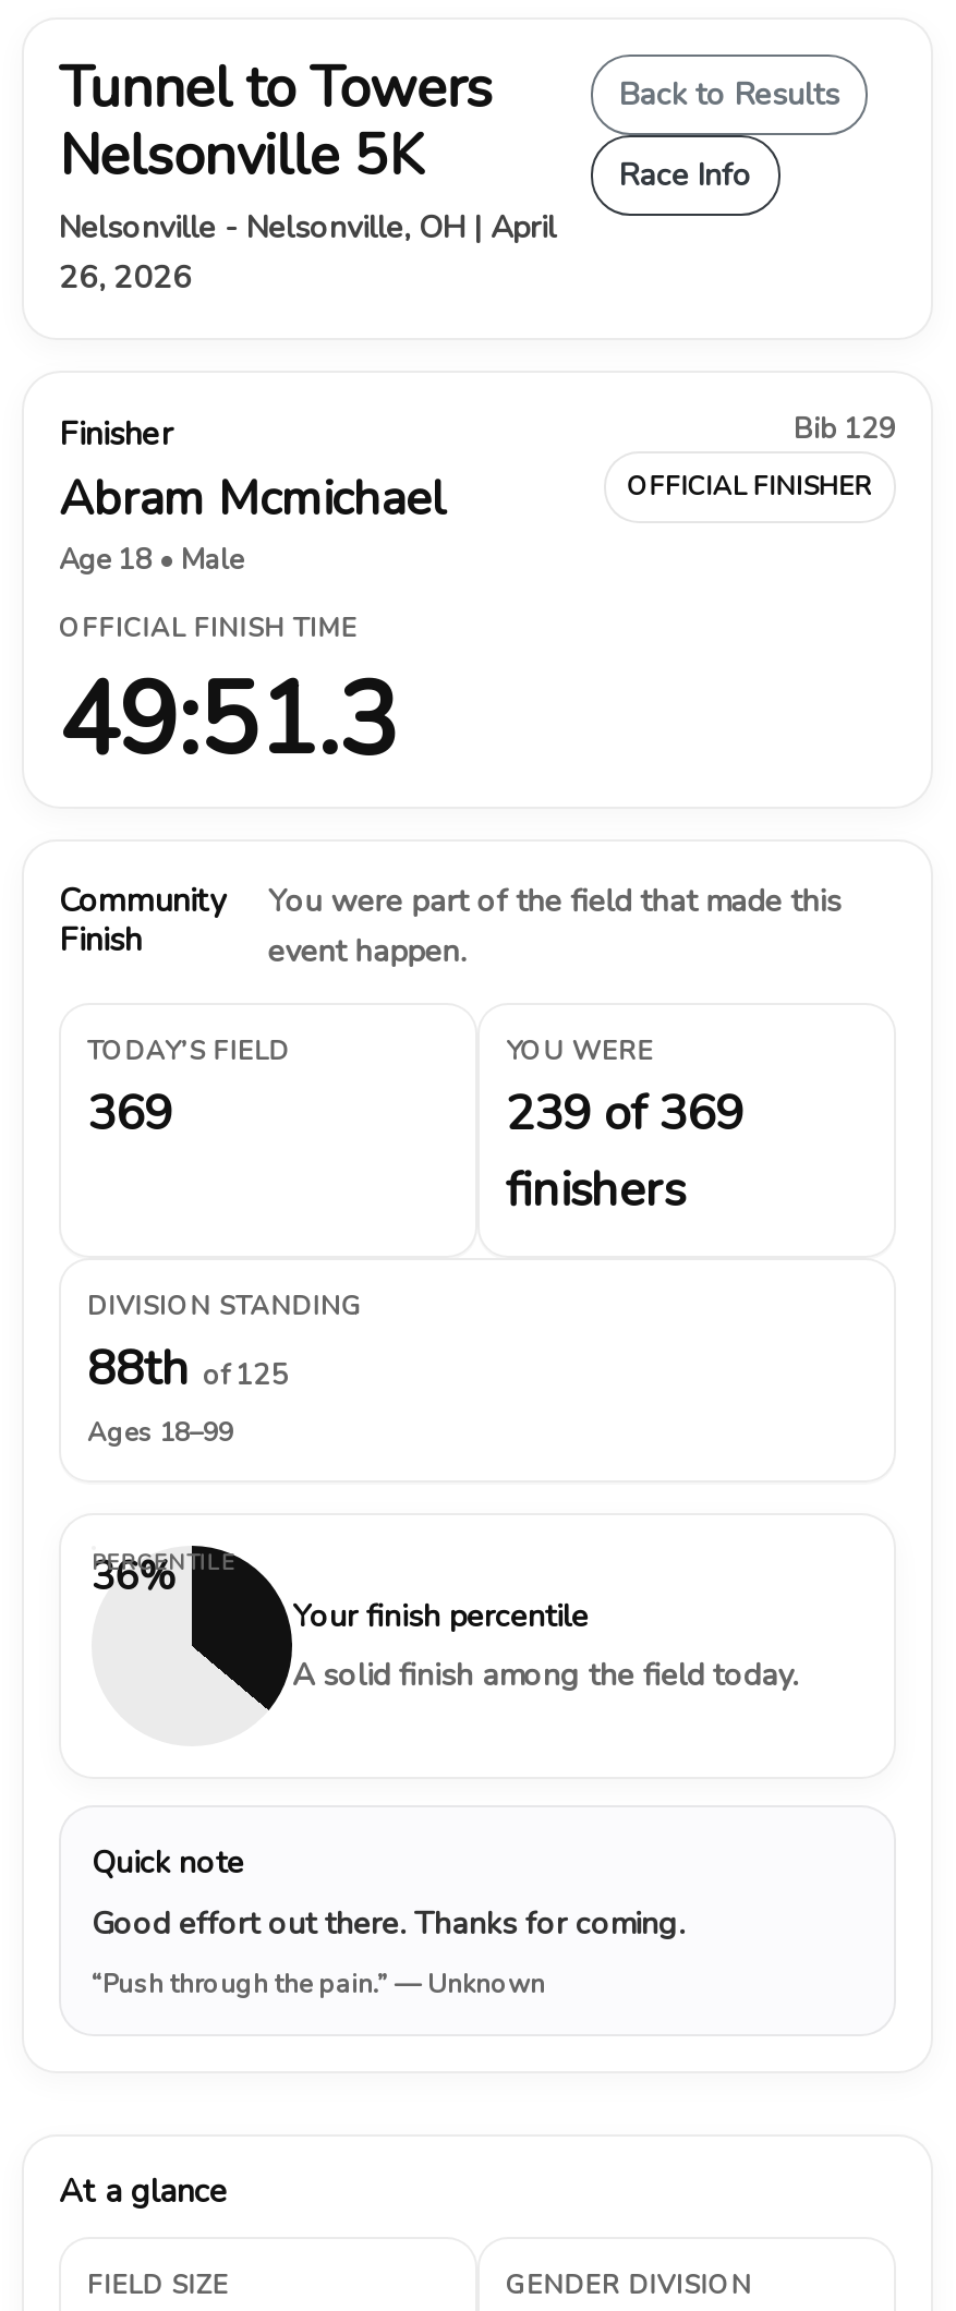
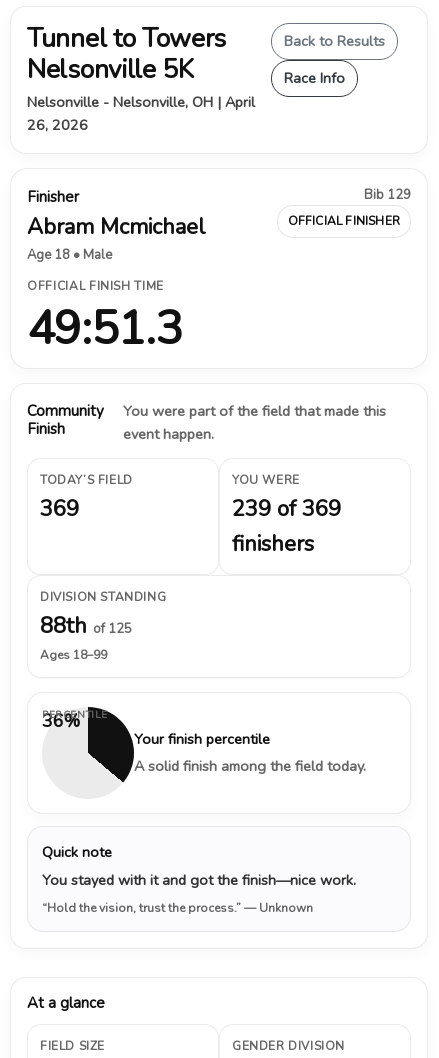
[92,1901,685,1944] Good effort out there. Thanks for coming. -> [42,870,356,890] You stayed with it and got the finish—nice work.
[92,1966,545,2001] “Push through the pain.” — Unknown -> [42,900,313,916] “Hold the vision, trust the process.” — Unknown

